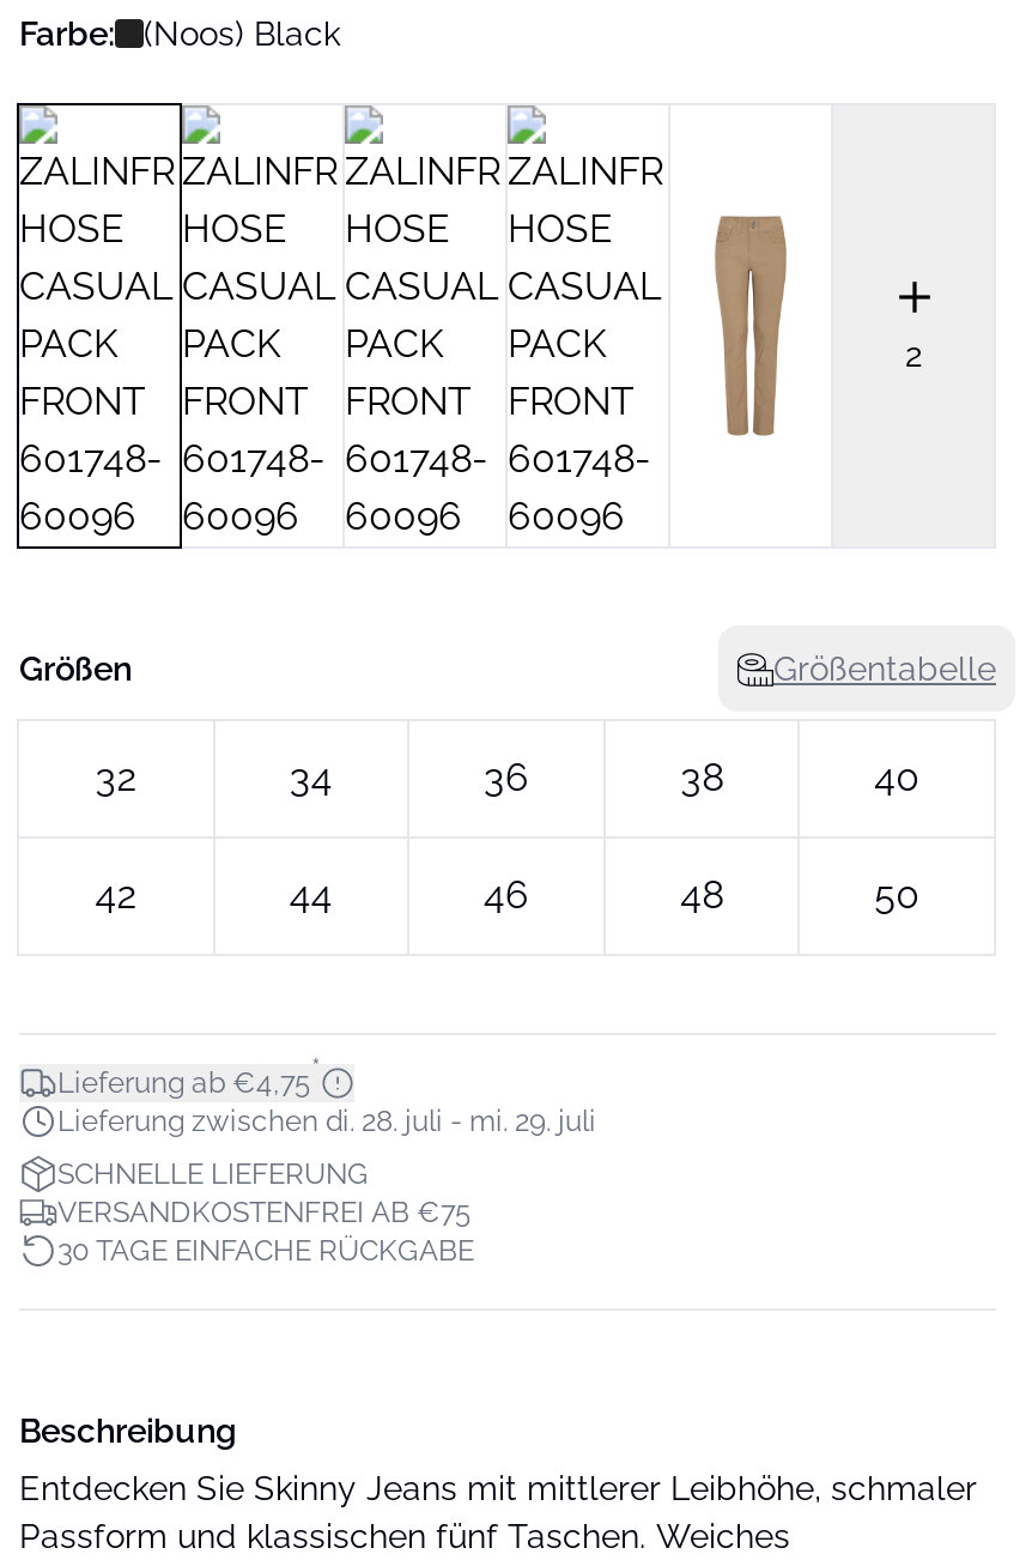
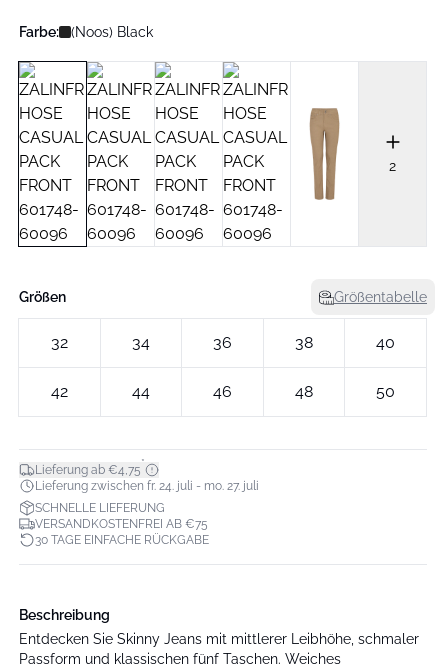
[57,1105,596,1138] Lieferung zwischen di. 28. juli - mi. 29. juli -> [35,479,259,493] Lieferung zwischen fr. 24. juli - mo. 27. juli

